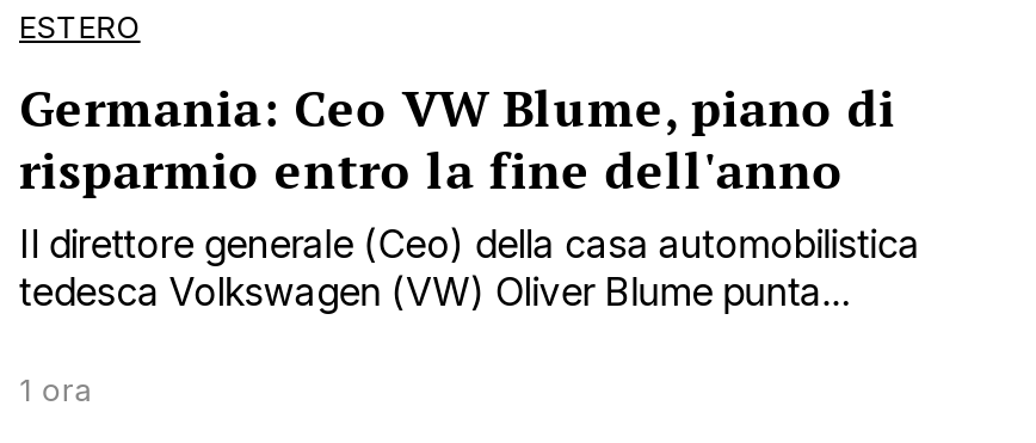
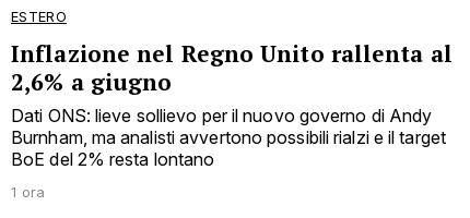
[19,75,920,316] Germania: Ceo VW Blume, piano di | risparmio entro la fine dell'anno | Il direttore generale (Ceo) della casa automobilistica | tedesca Volkswagen (VW) Oliver Blume punta... -> [11,39,452,170] Inflazione nel Regno Unito rallenta al | 2,6% a giugno | Dati ONS: lieve sollievo per il nuovo governo di Andy | Burnham, ma analisti avvertono possibili rialzi e il target | BoE del 2% resta lontano

